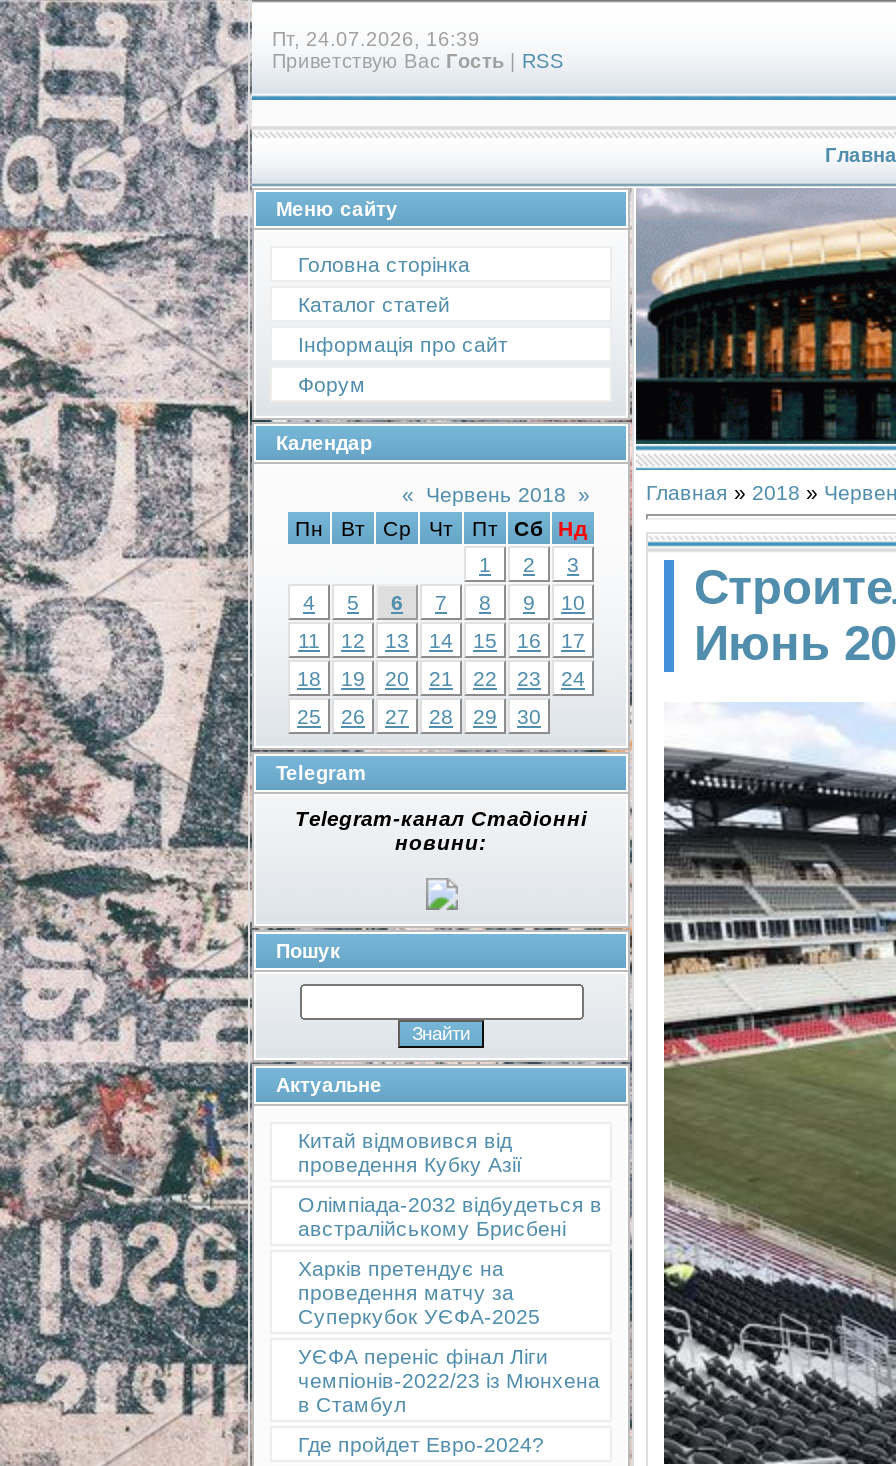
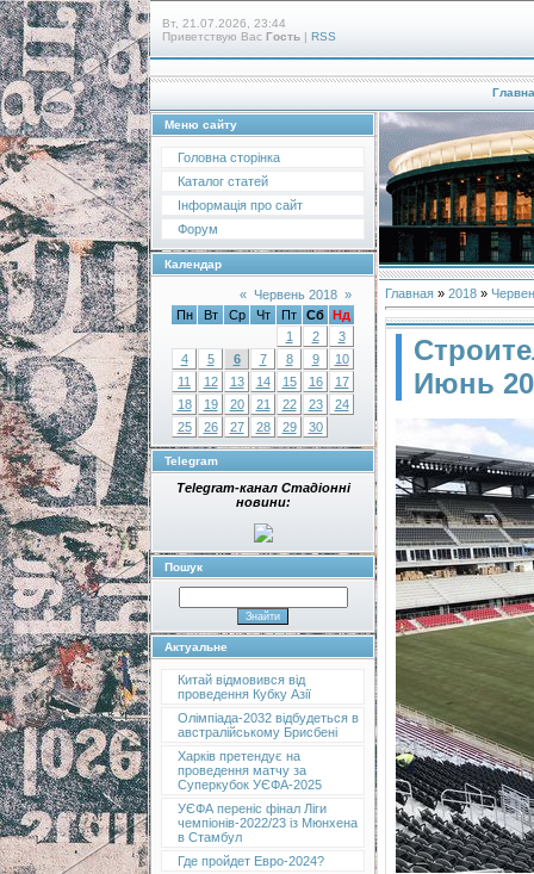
[272,28,480,50] Пт, 24.07.2026, 16:39 -> [162,17,286,30] Вт, 21.07.2026, 23:44

